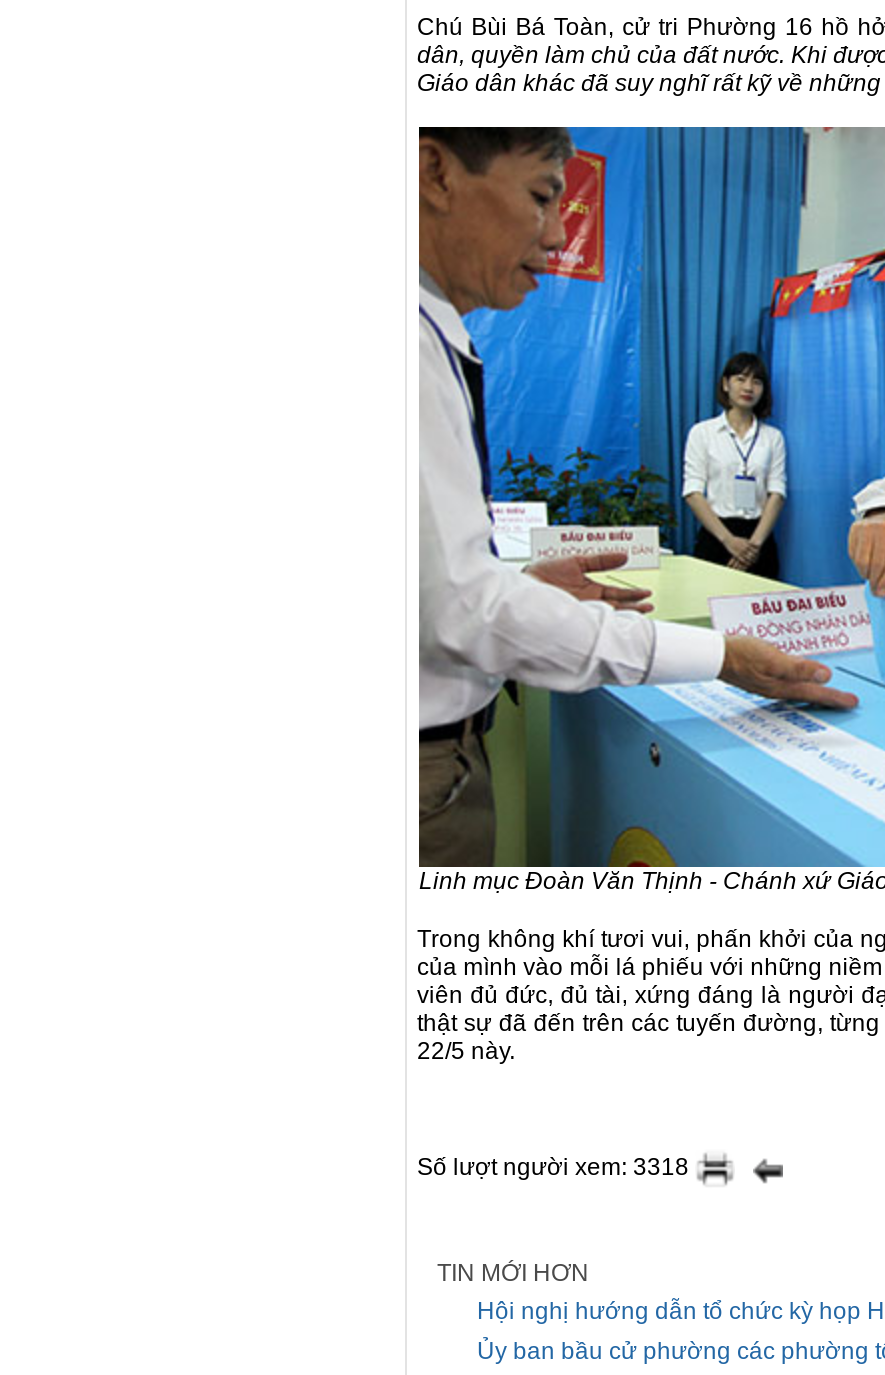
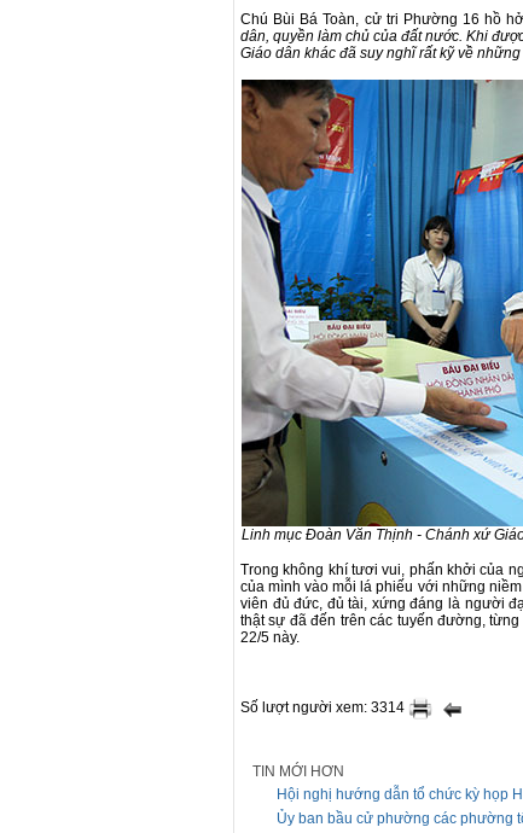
[417,1153,695,1181] Số lượt người xem: 3318 -> [240,699,408,716] Số lượt người xem: 3314

